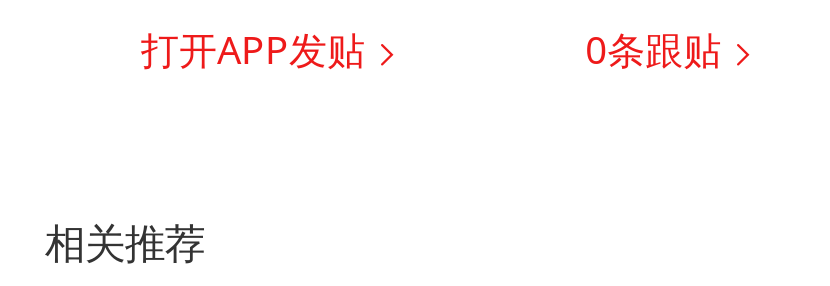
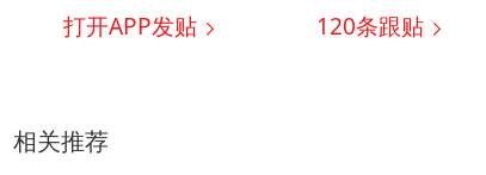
[585,24,731,76] 0条跟贴 -> [316,11,429,42] 120条跟贴

